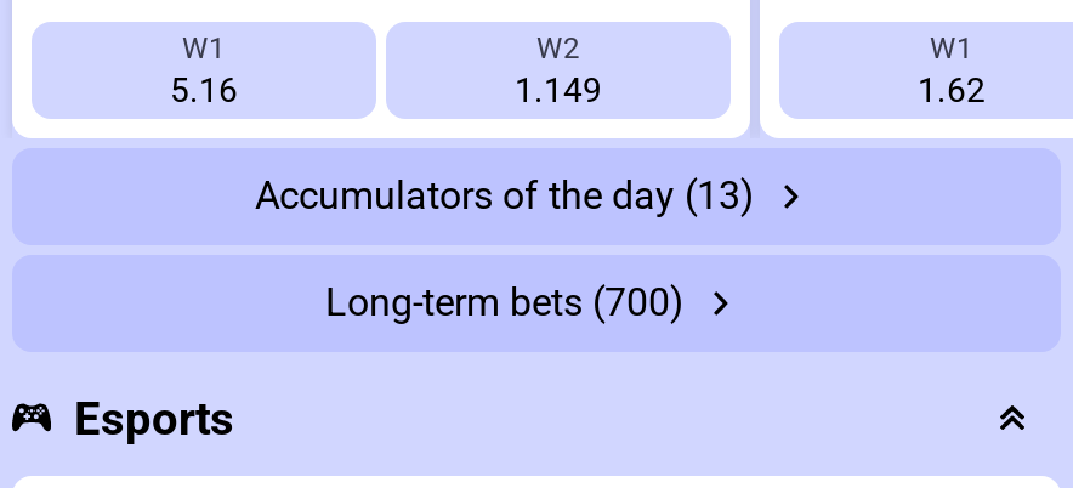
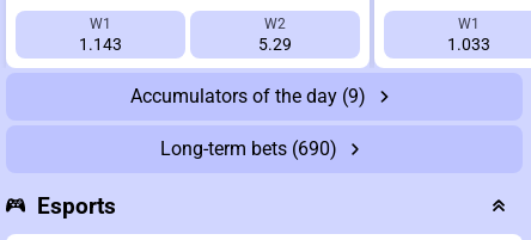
[170,69,238,108] 5.16 -> [79,34,122,53] 1.143
[515,69,602,108] 1.149 -> [258,34,292,53] 5.29
[918,69,986,108] 1.62 -> [447,34,490,53] 1.033
[255,171,755,217] Accumulators of the day (13) -> [131,84,367,107] Accumulators of the day (9)
[325,278,685,324] Long-term bets (700) -> [160,137,337,159] Long-term bets (690)

